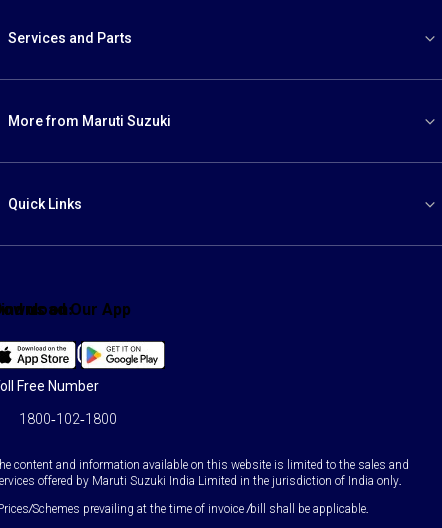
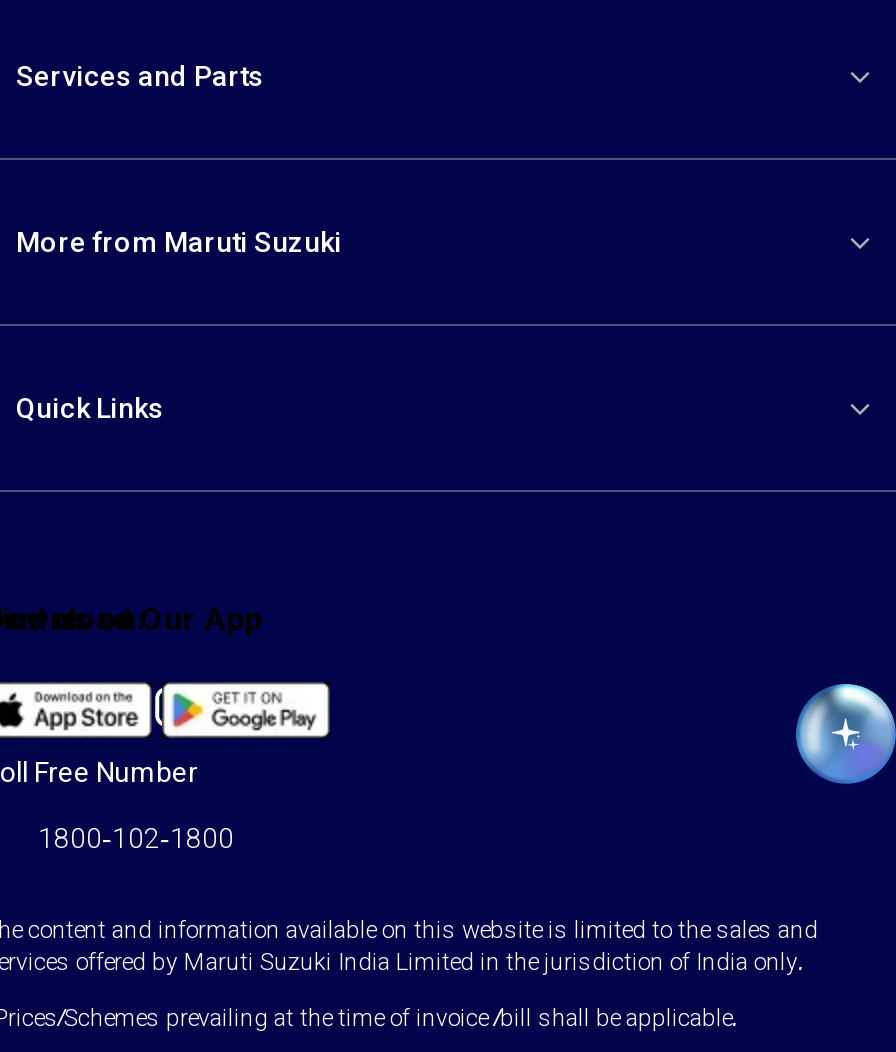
none -> [794,682,890,786] [image]

